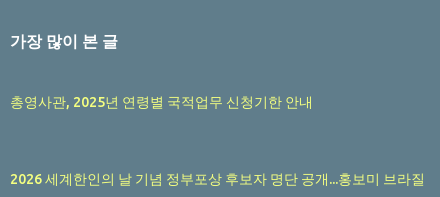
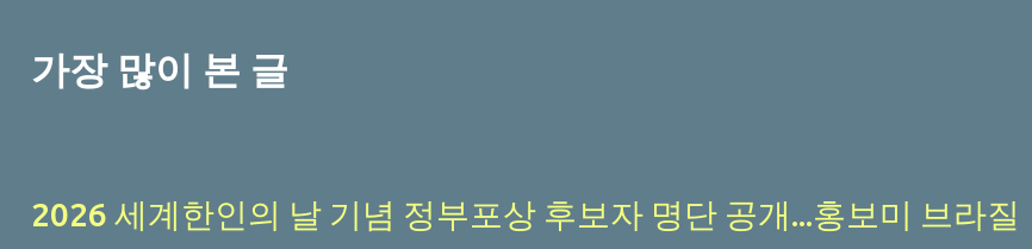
[10,94,313,110] 총영사관, 2025년 연령별 국적업무 신청기한 안내 -> none

